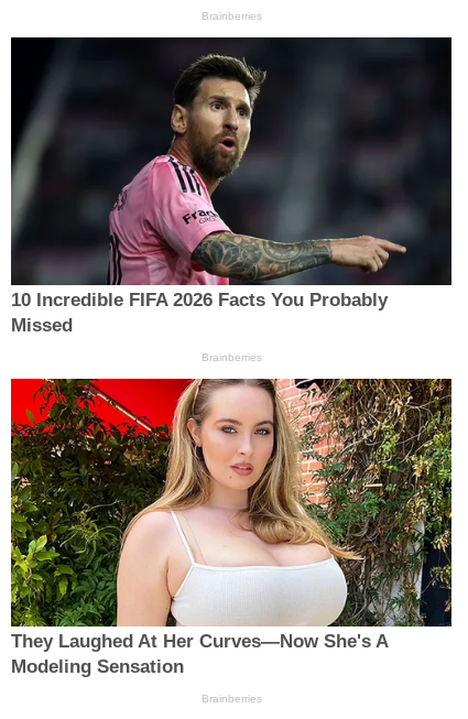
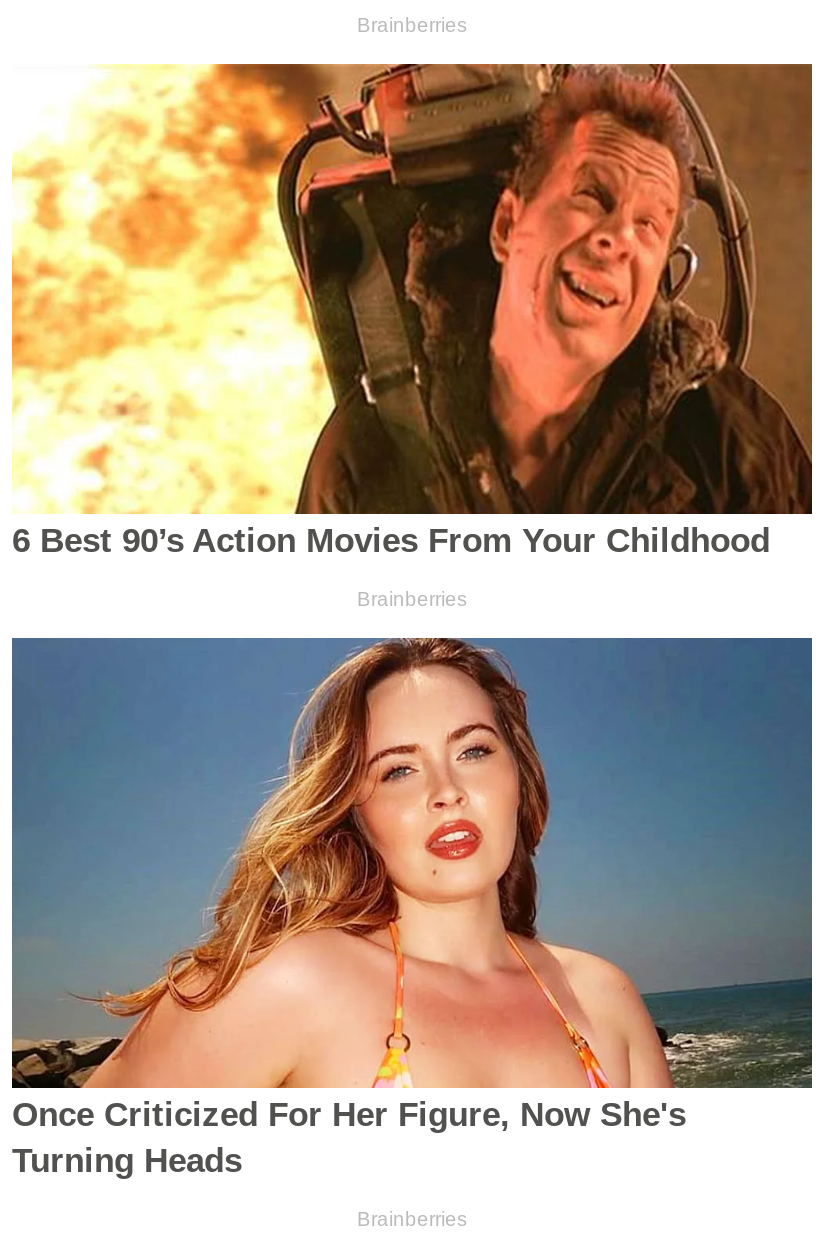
[10,36,453,336] [image] | 10 Incredible FIFA 2026 Facts You Probably | Missed -> [10,61,814,559] [image] | 6 Best 90’s Action Movies From Your Childhood
[10,378,453,677] [image] | They Laughed At Her Curves—Now She's A | Modeling Sensation -> [10,635,814,1179] [image] | Once Criticized For Her Figure, Now She's | Turning Heads

